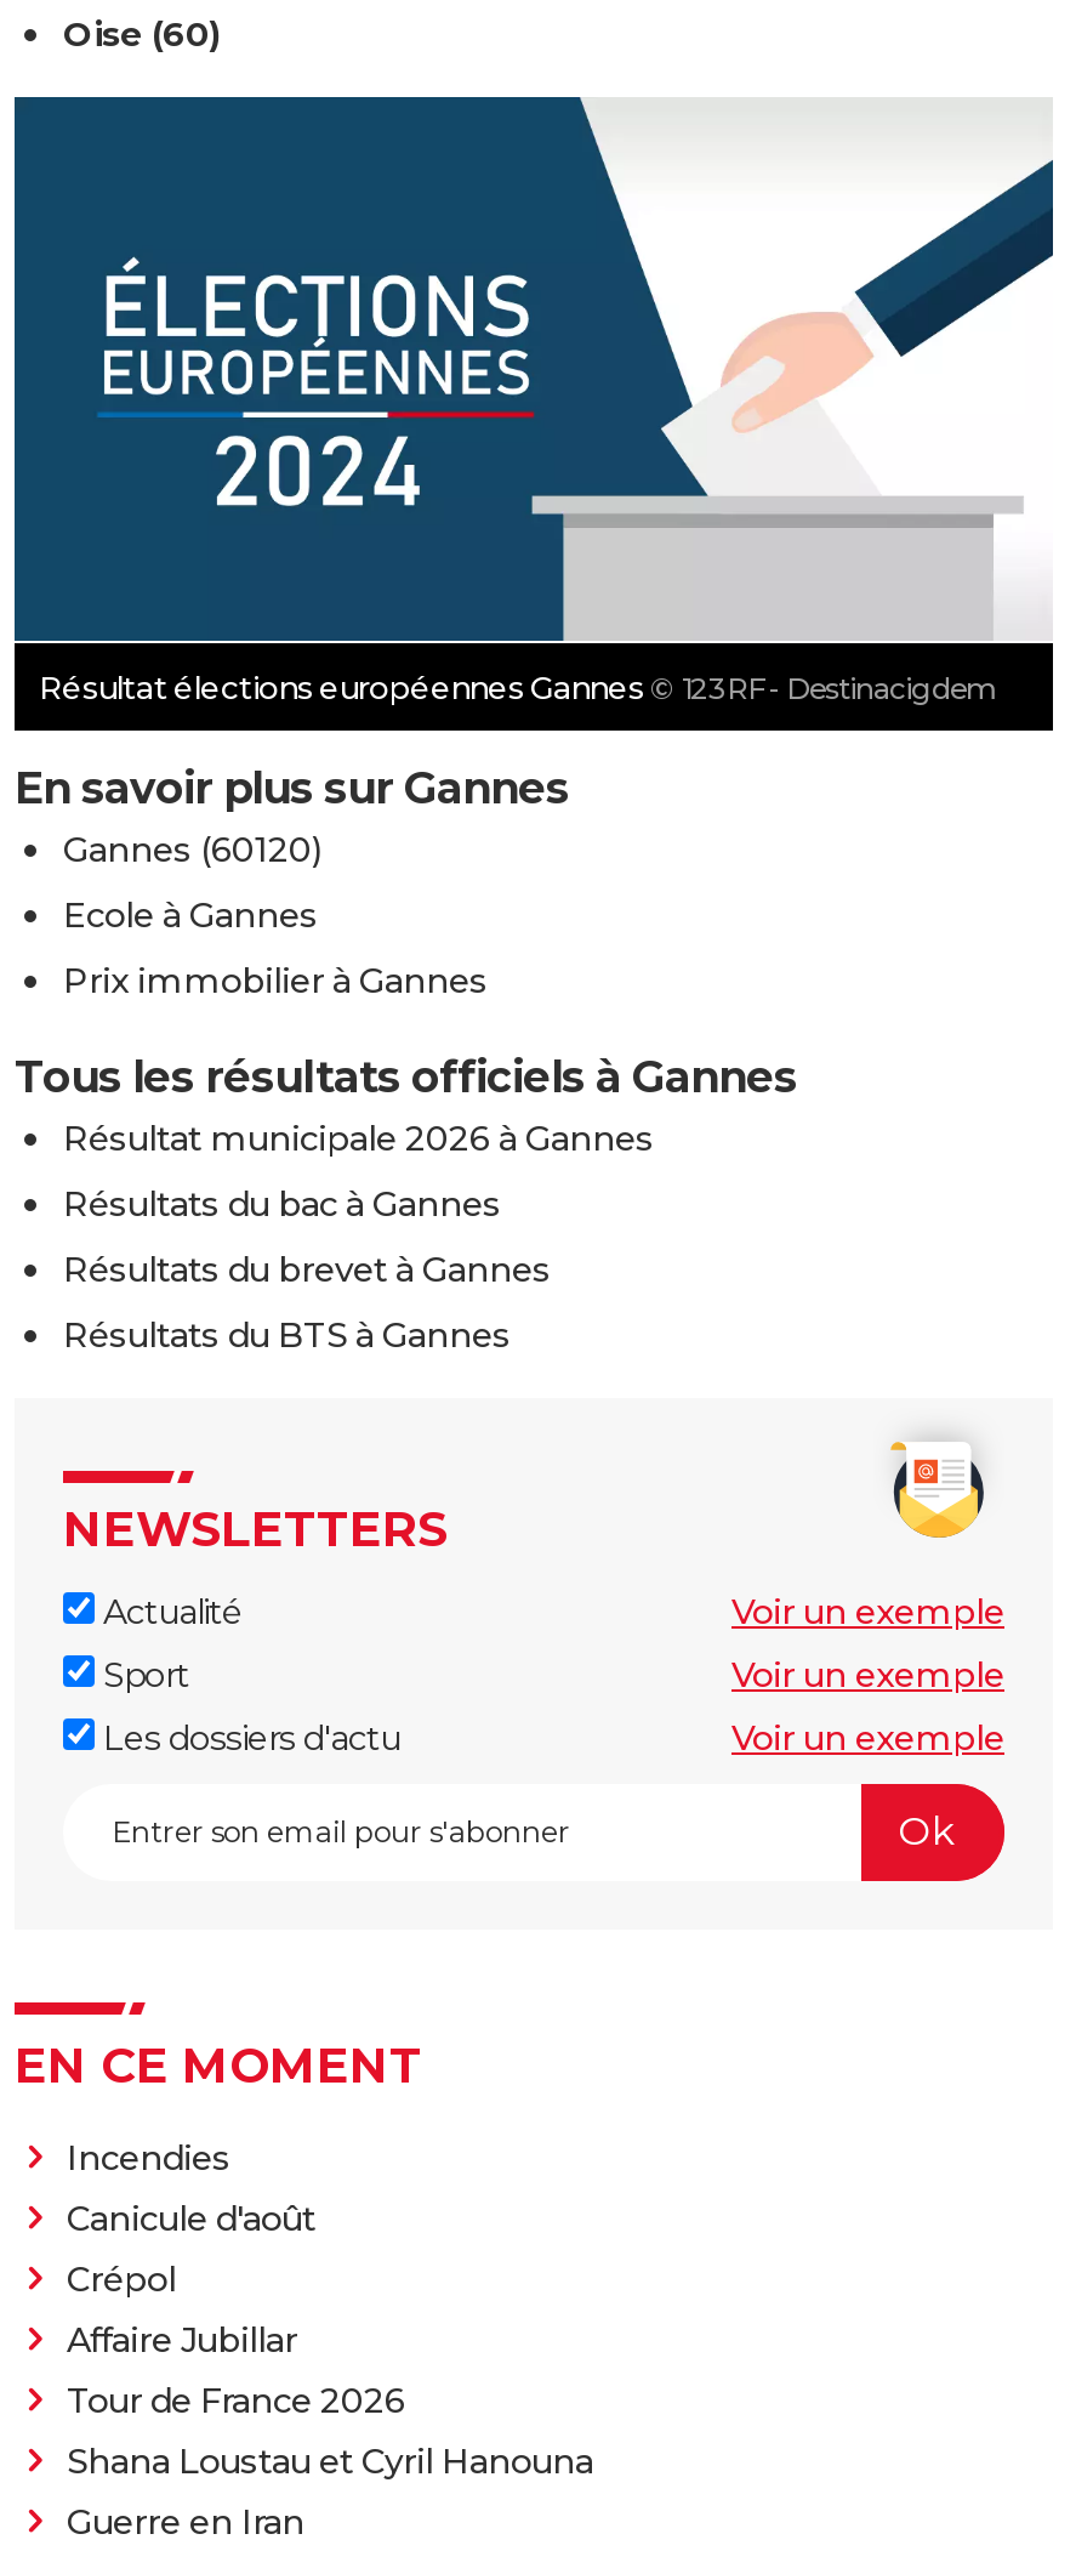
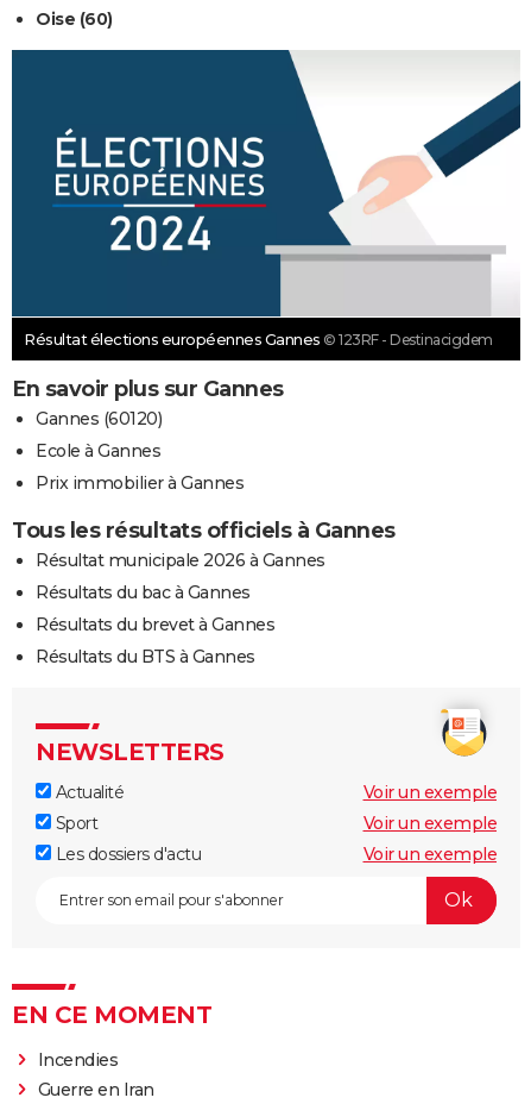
[67,2196,593,2483] Canicule d'août | Crépol | Affaire Jubillar | Tour de France 2026 | Shana Loustau et Cyril Hanouna -> none

